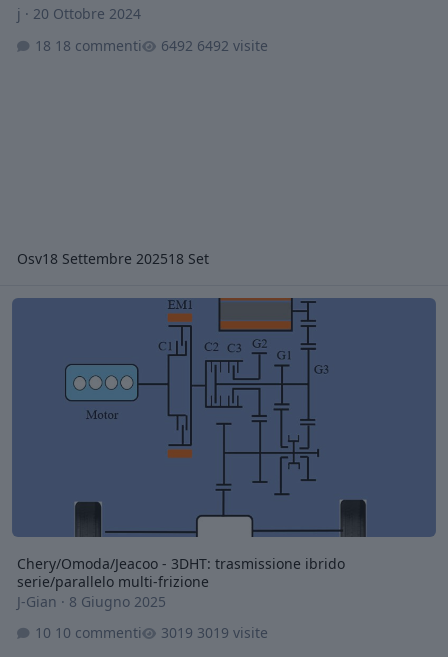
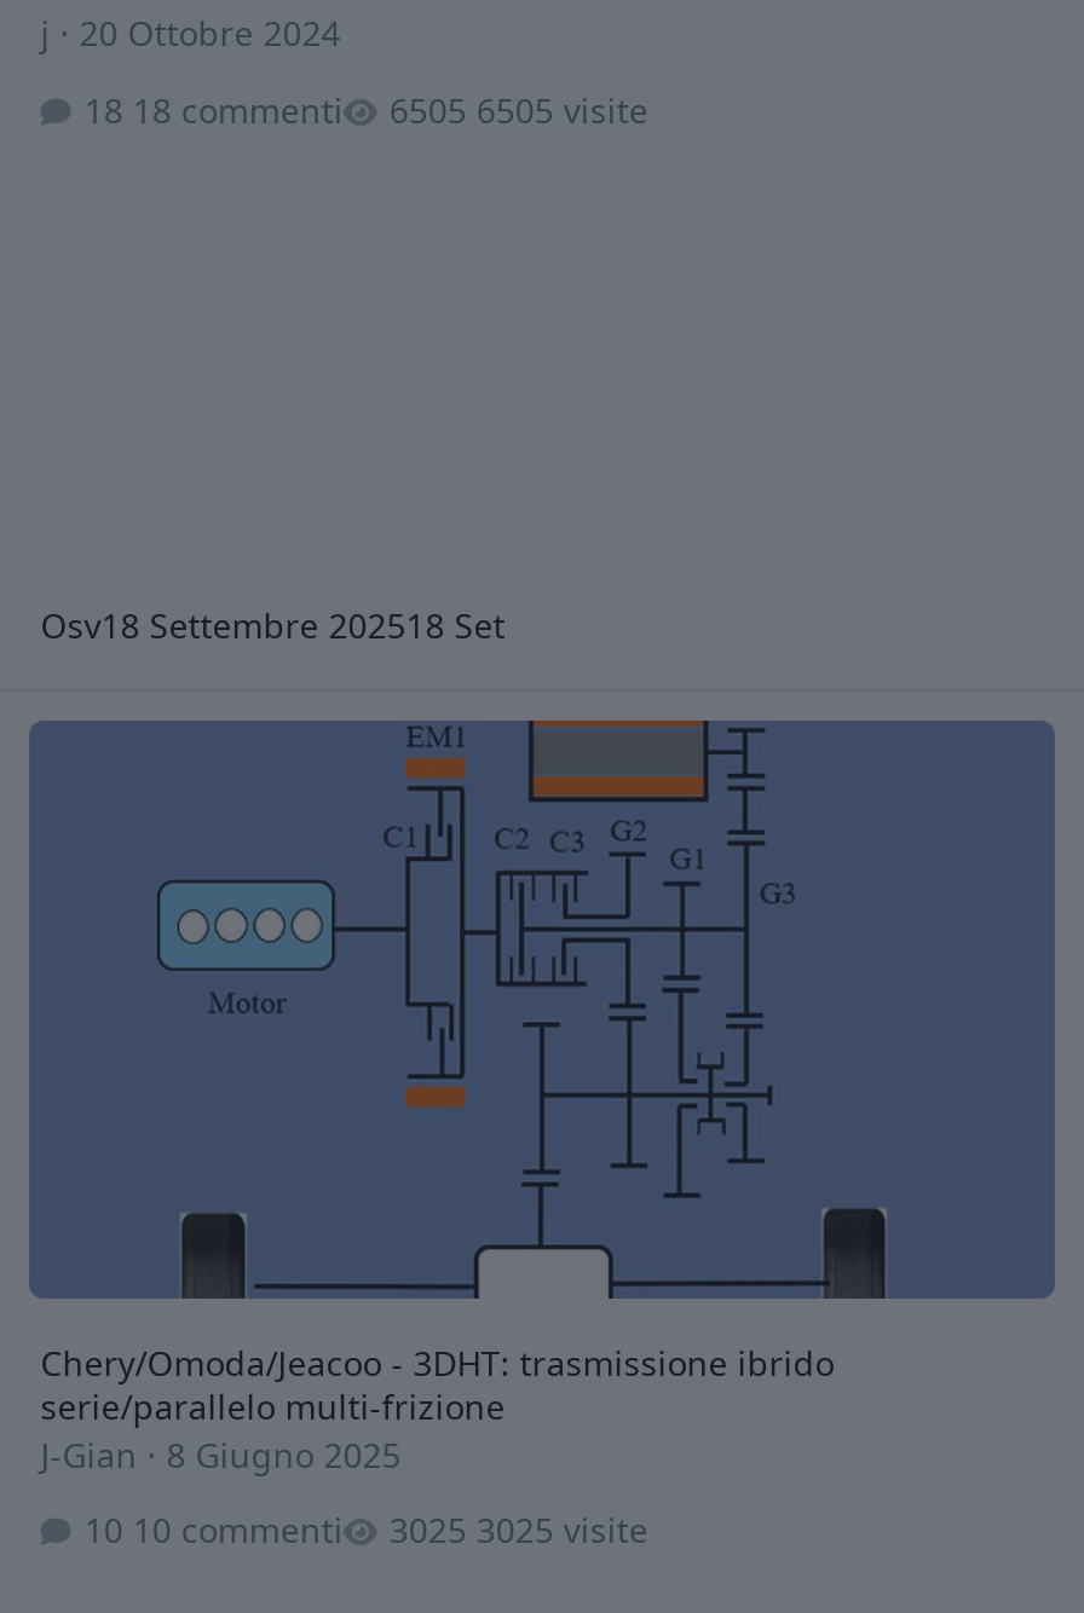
[197,35,268,54] 6492 visite -> [476,86,648,132] 6505 visite
[197,623,268,642] 3019 visite -> [476,1507,648,1553] 3025 visite

